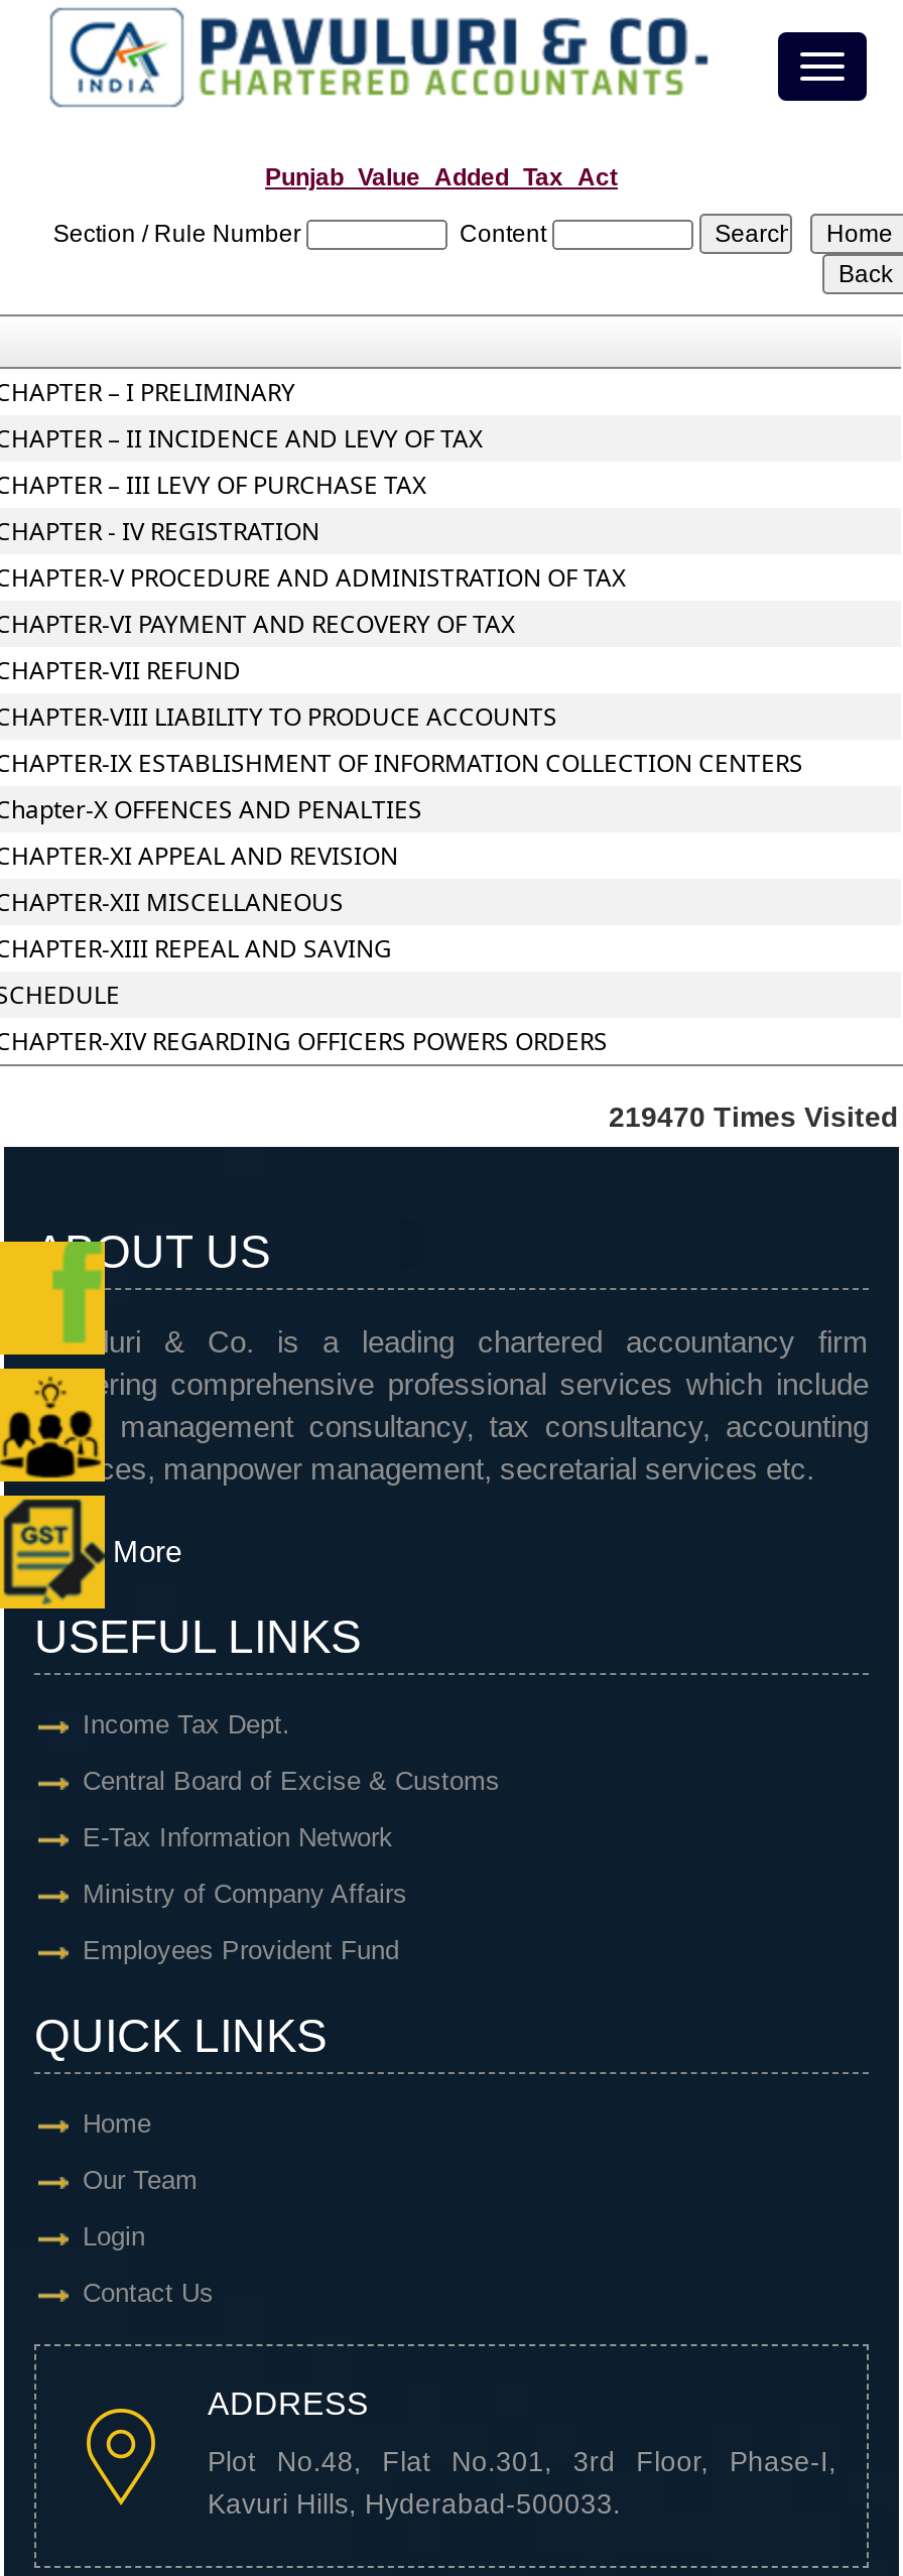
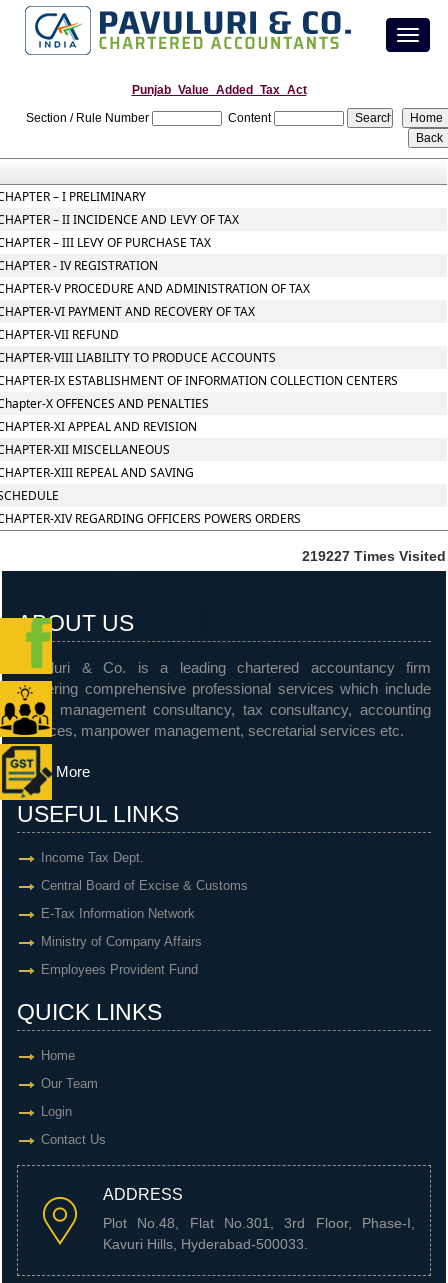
[609,1101,899,1133] 219470 Times Visited -> [302,548,446,564] 219227 Times Visited

